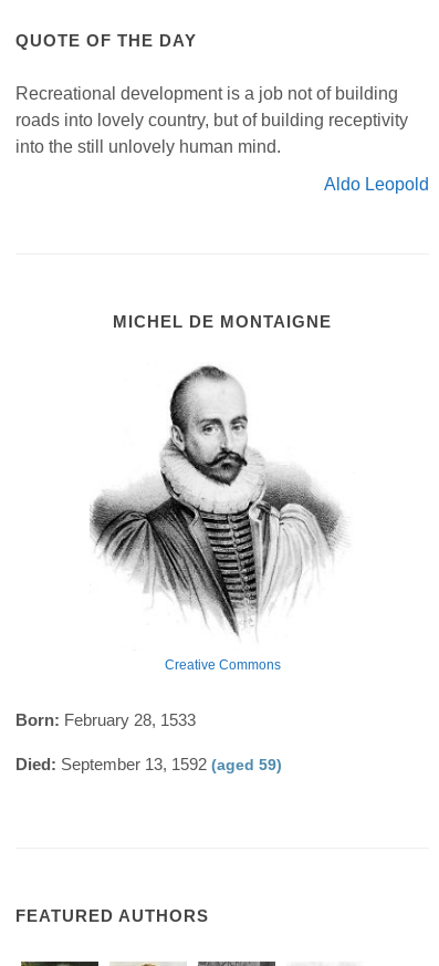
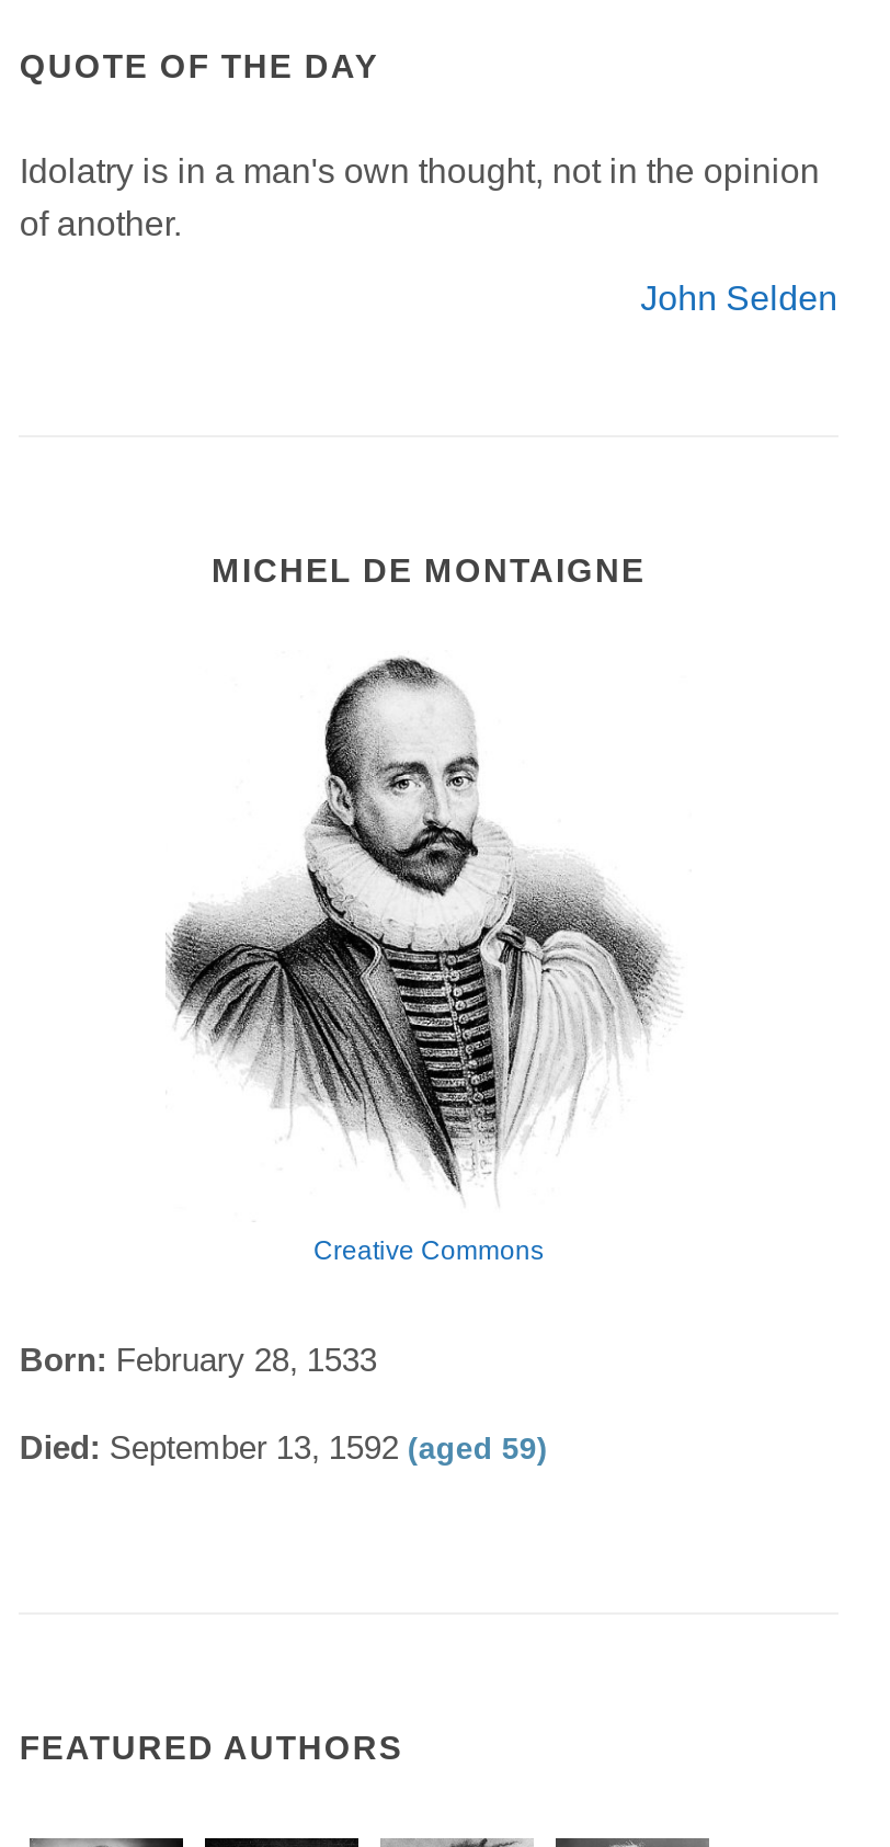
[16,84,408,156] Recreational development is a job not of building | roads into lovely country, but of building receptivity | into the still unlovely human mind. -> [20,151,820,241] Idolatry is in a man's own thought, not in the opinion | of another.
[324,174,429,193] Aldo Leopold -> [640,279,838,316] John Selden

